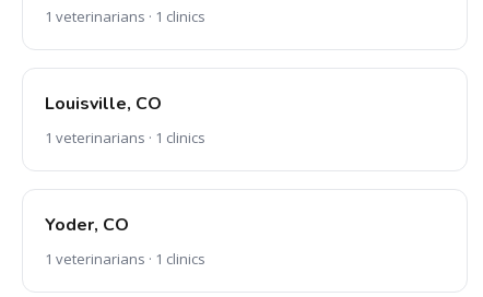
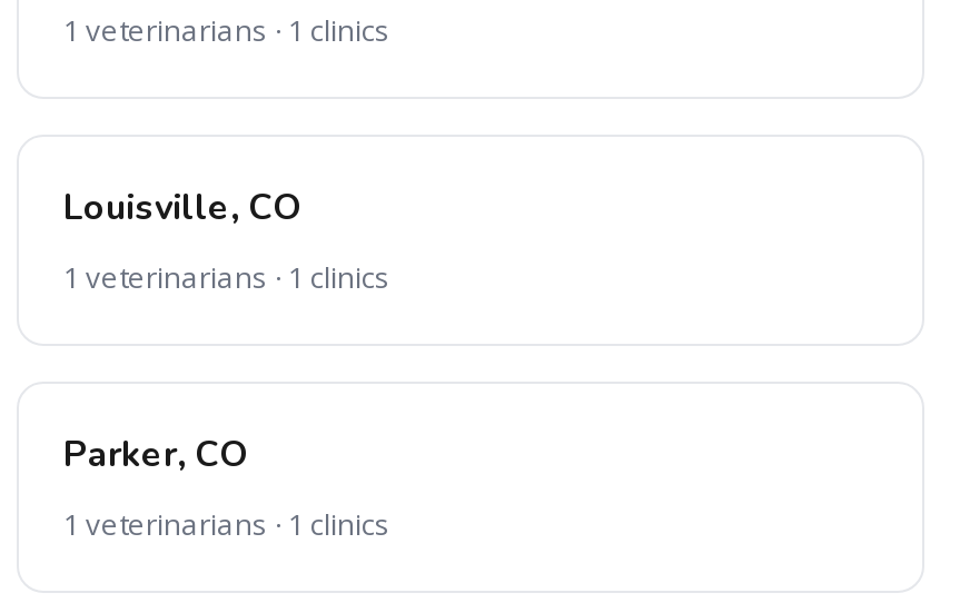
[45,213,129,237] Yoder, CO -> [63,431,248,480] Parker, CO

